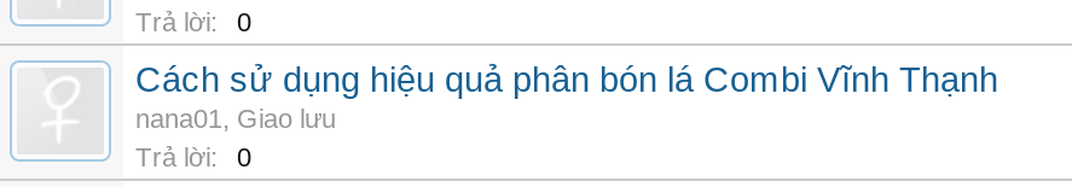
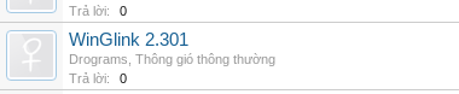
[135,60,998,133] Cách sử dụng hiệu quả phân bón lá Combi Vĩnh Thạnh | nana01, Giao lưu -> [69,30,275,66] WinGlink 2.301 | Drograms, Thông gió thông thường

